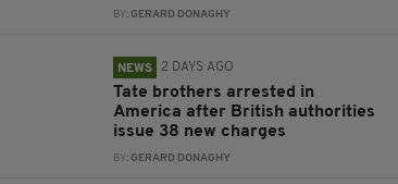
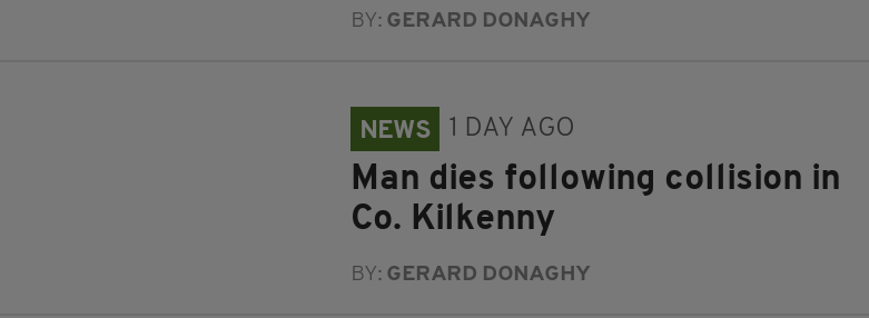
[118,61,234,75] NEWS 2 DAYS AGO -> [360,116,575,145] NEWS 1 DAY AGO
[113,84,375,141] Tate brothers arrested in | America after British authorities | issue 38 new charges -> [351,163,840,238] Man dies following collision in | Co. Kilkenny

